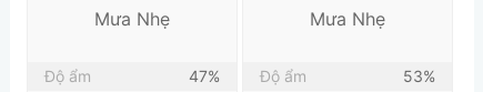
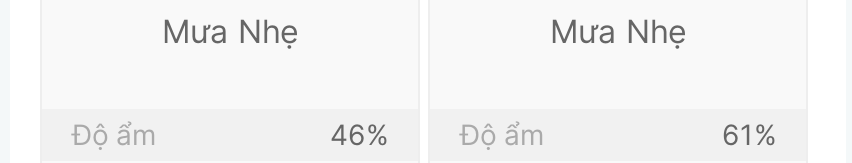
[189,66,220,85] 47% -> [330,116,388,150] 46%
[403,66,435,85] 53% -> [722,116,776,150] 61%

